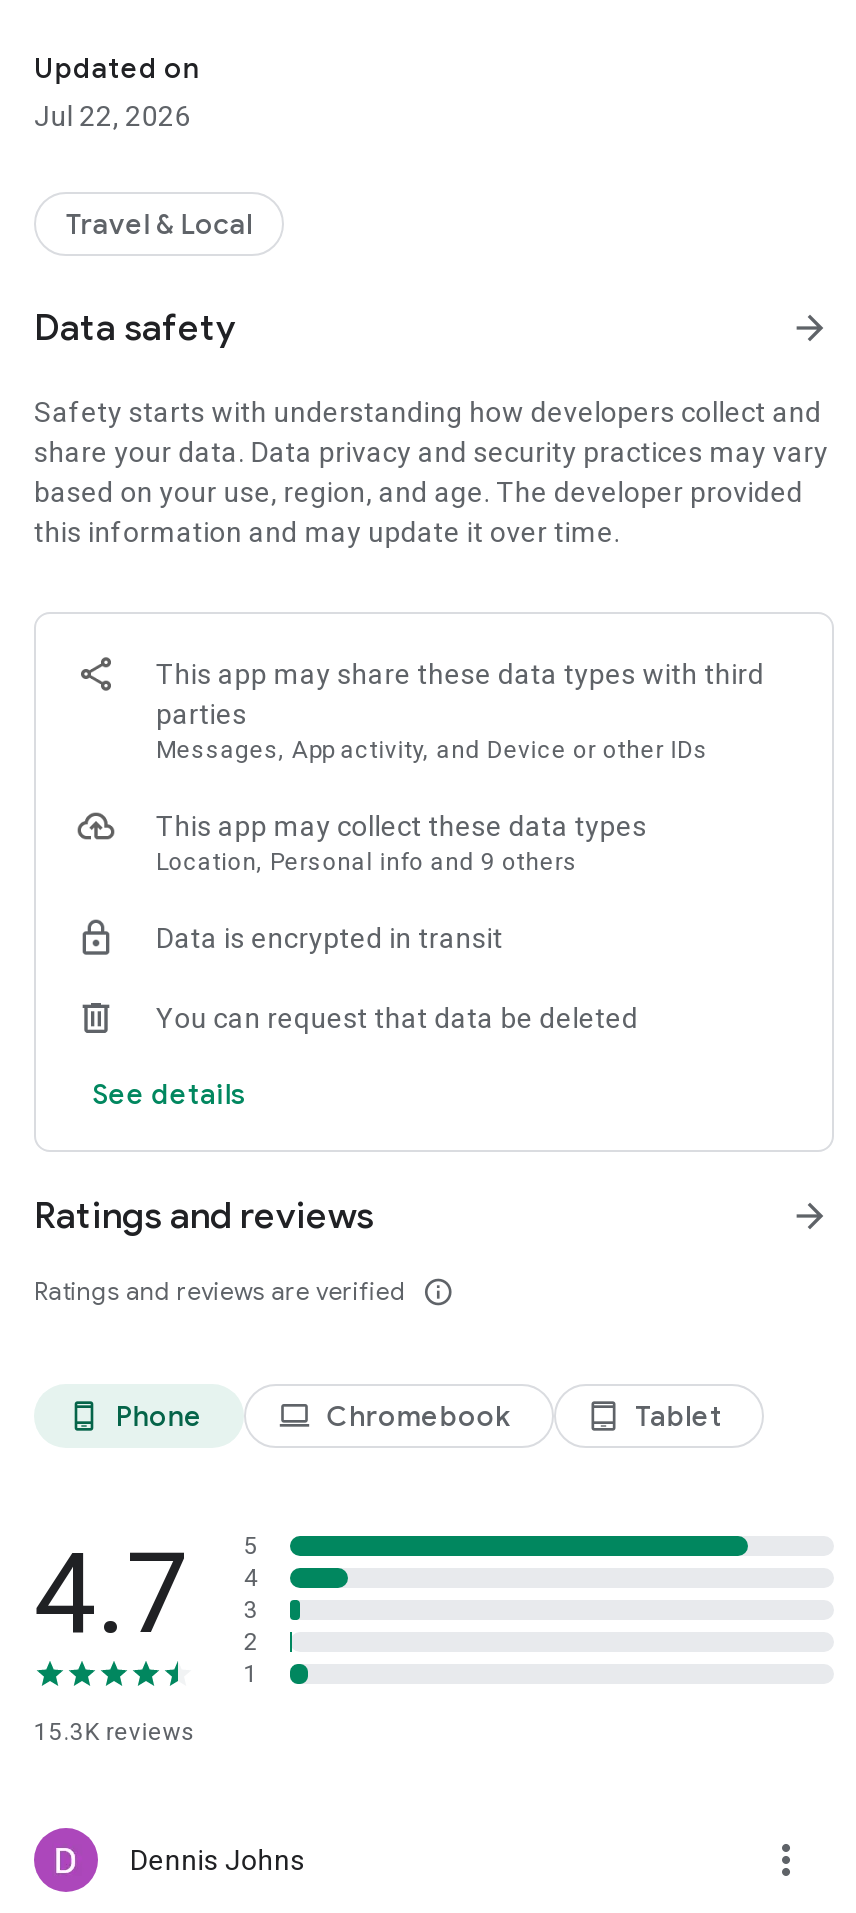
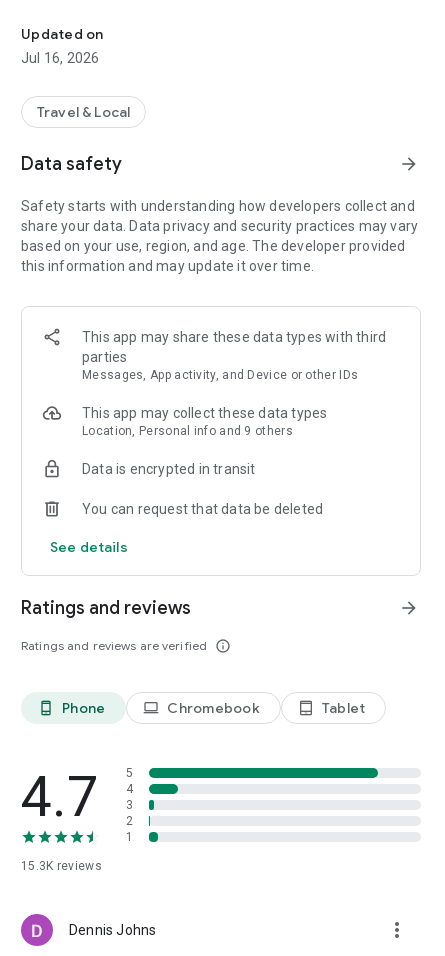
[34,100,191,132] Jul 22, 2026 -> [21,50,99,66] Jul 16, 2026

